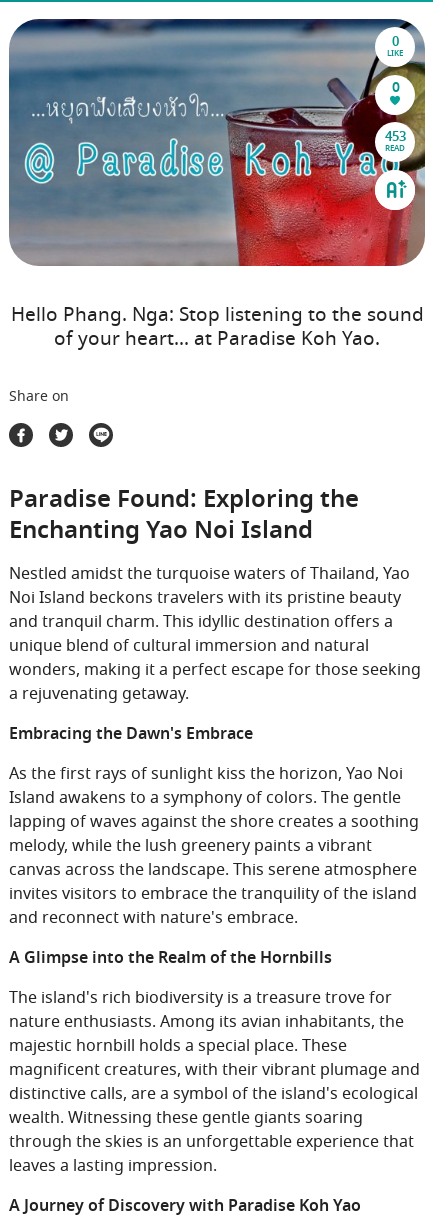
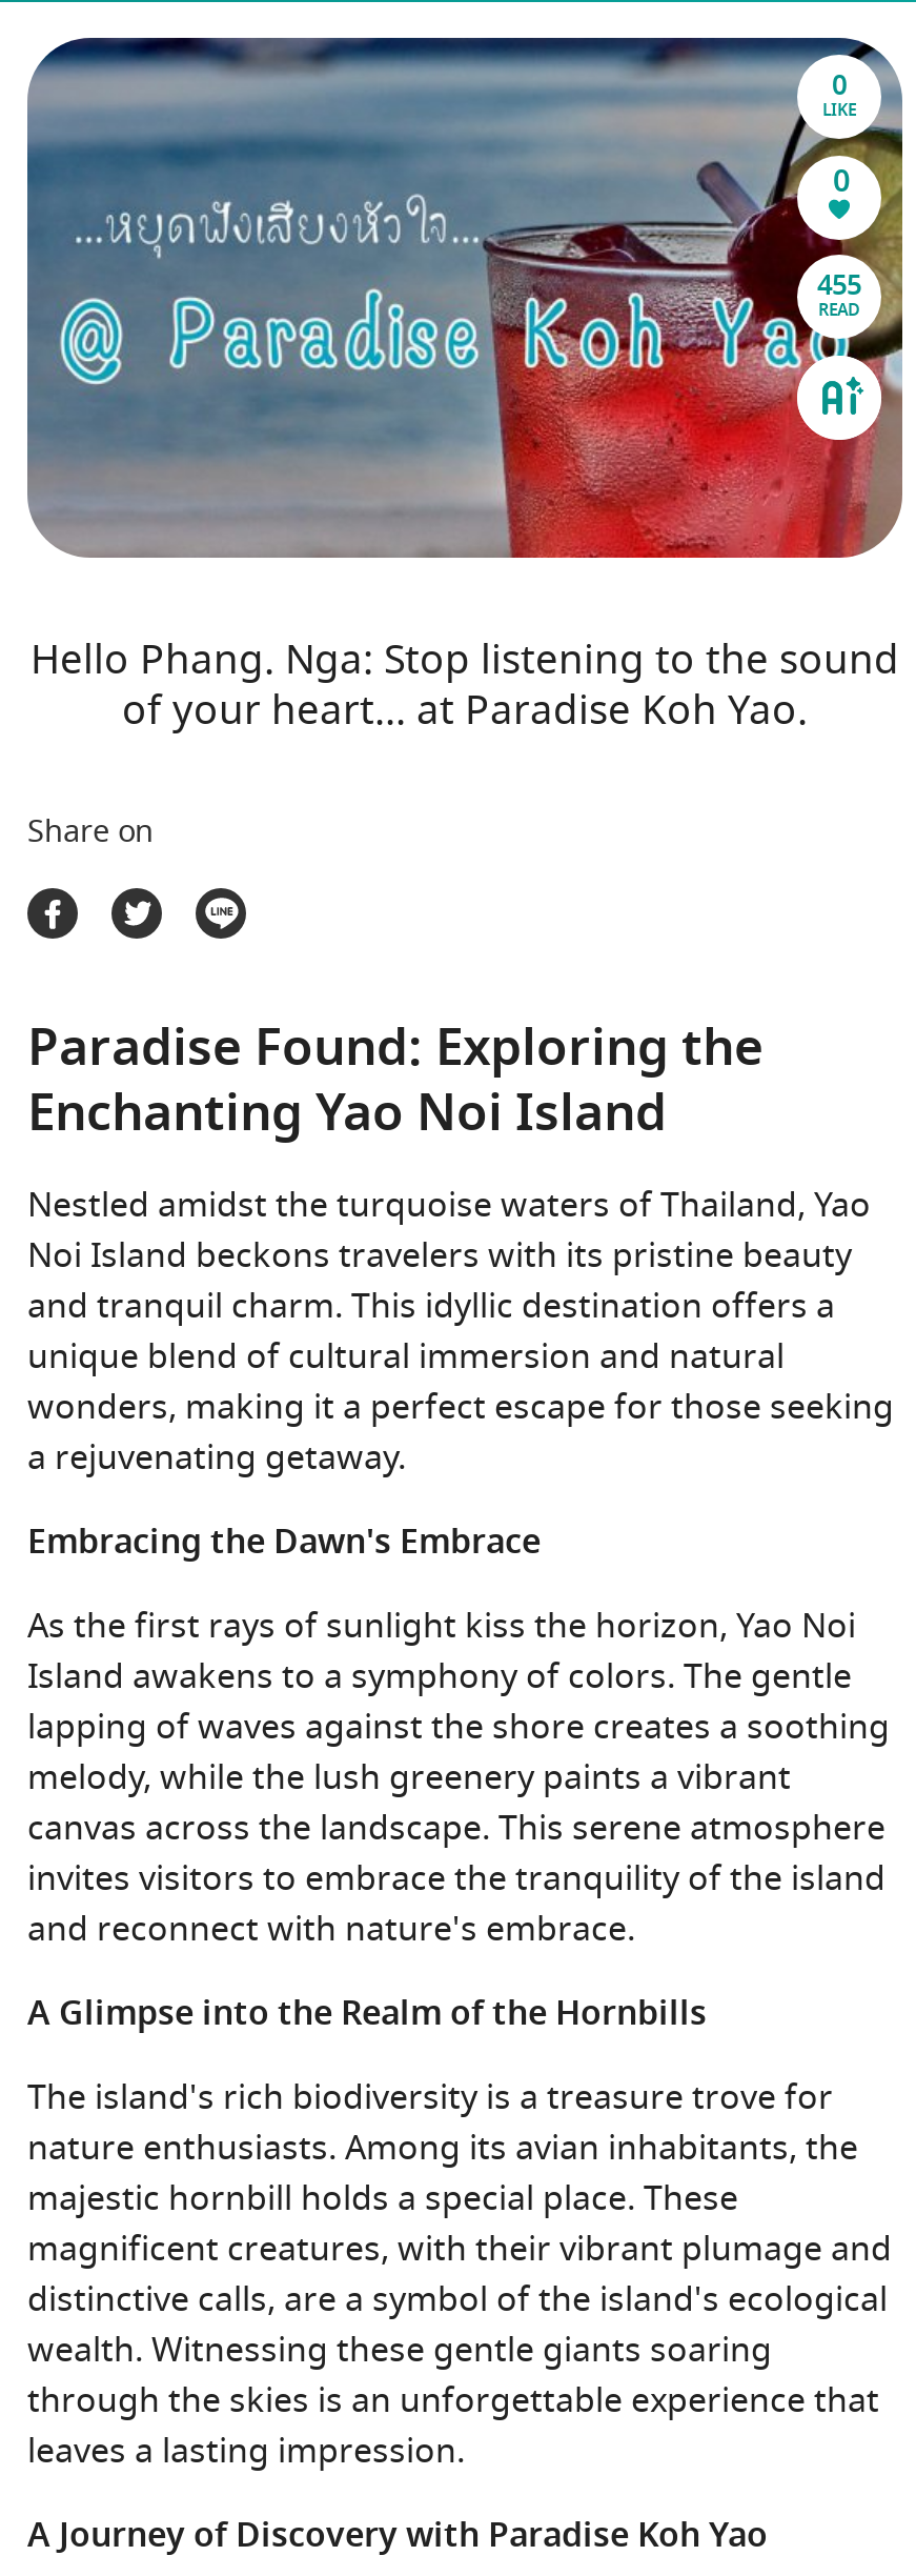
[384,127,405,146] 453 -> [817,265,861,305] 455

